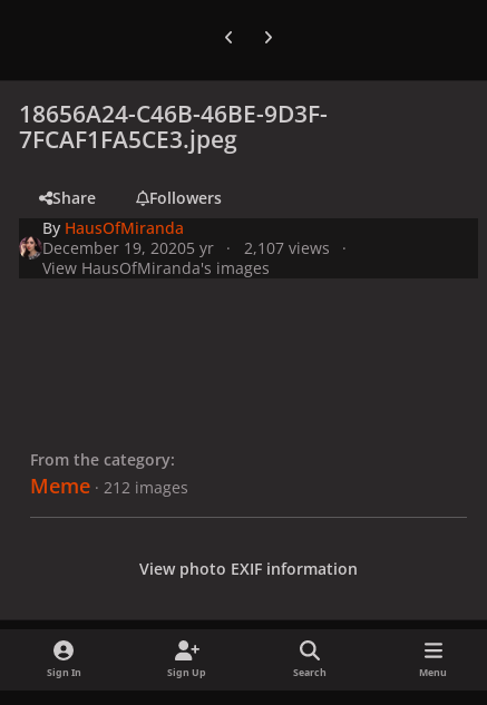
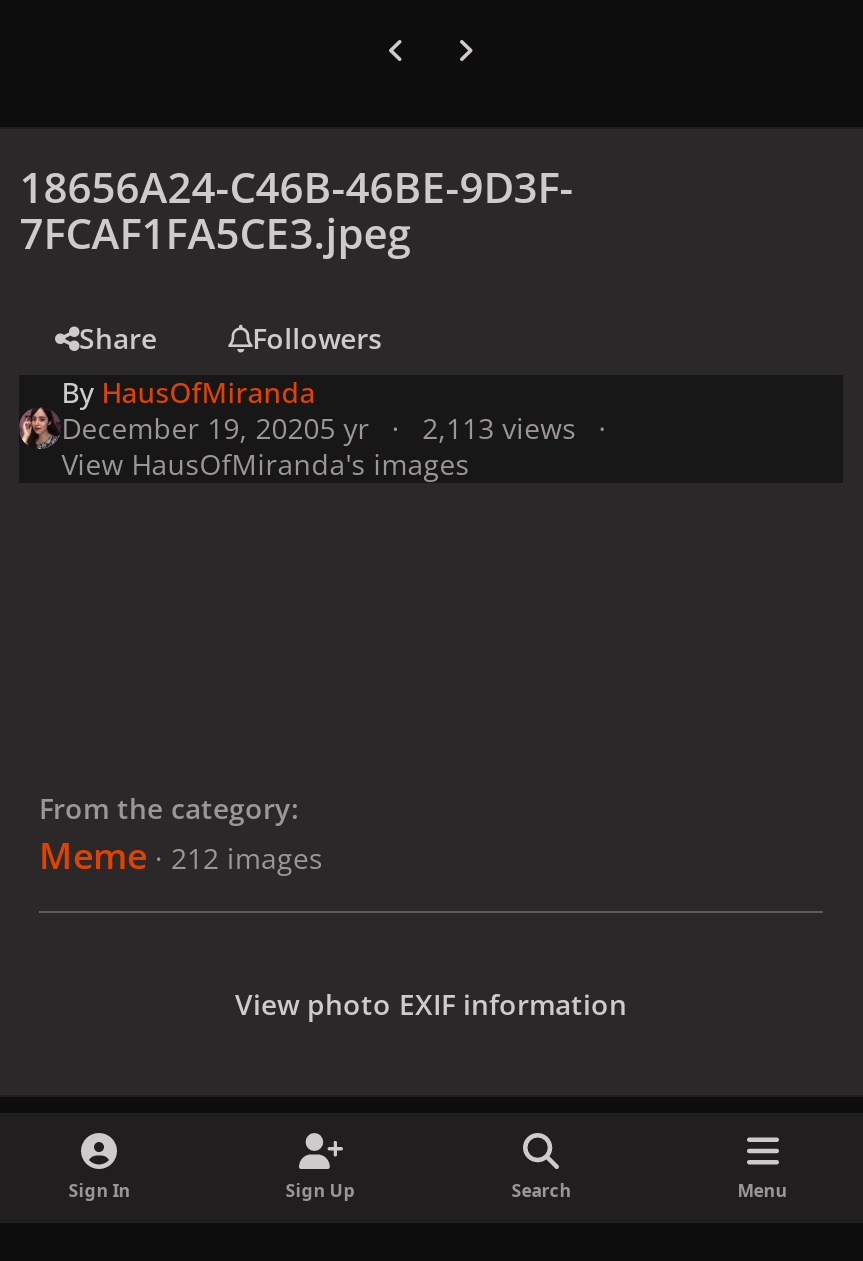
[43,237,329,258] December 19, 20205 yr 2,107 views -> [61,408,576,446] December 19, 20205 yr 2,113 views

